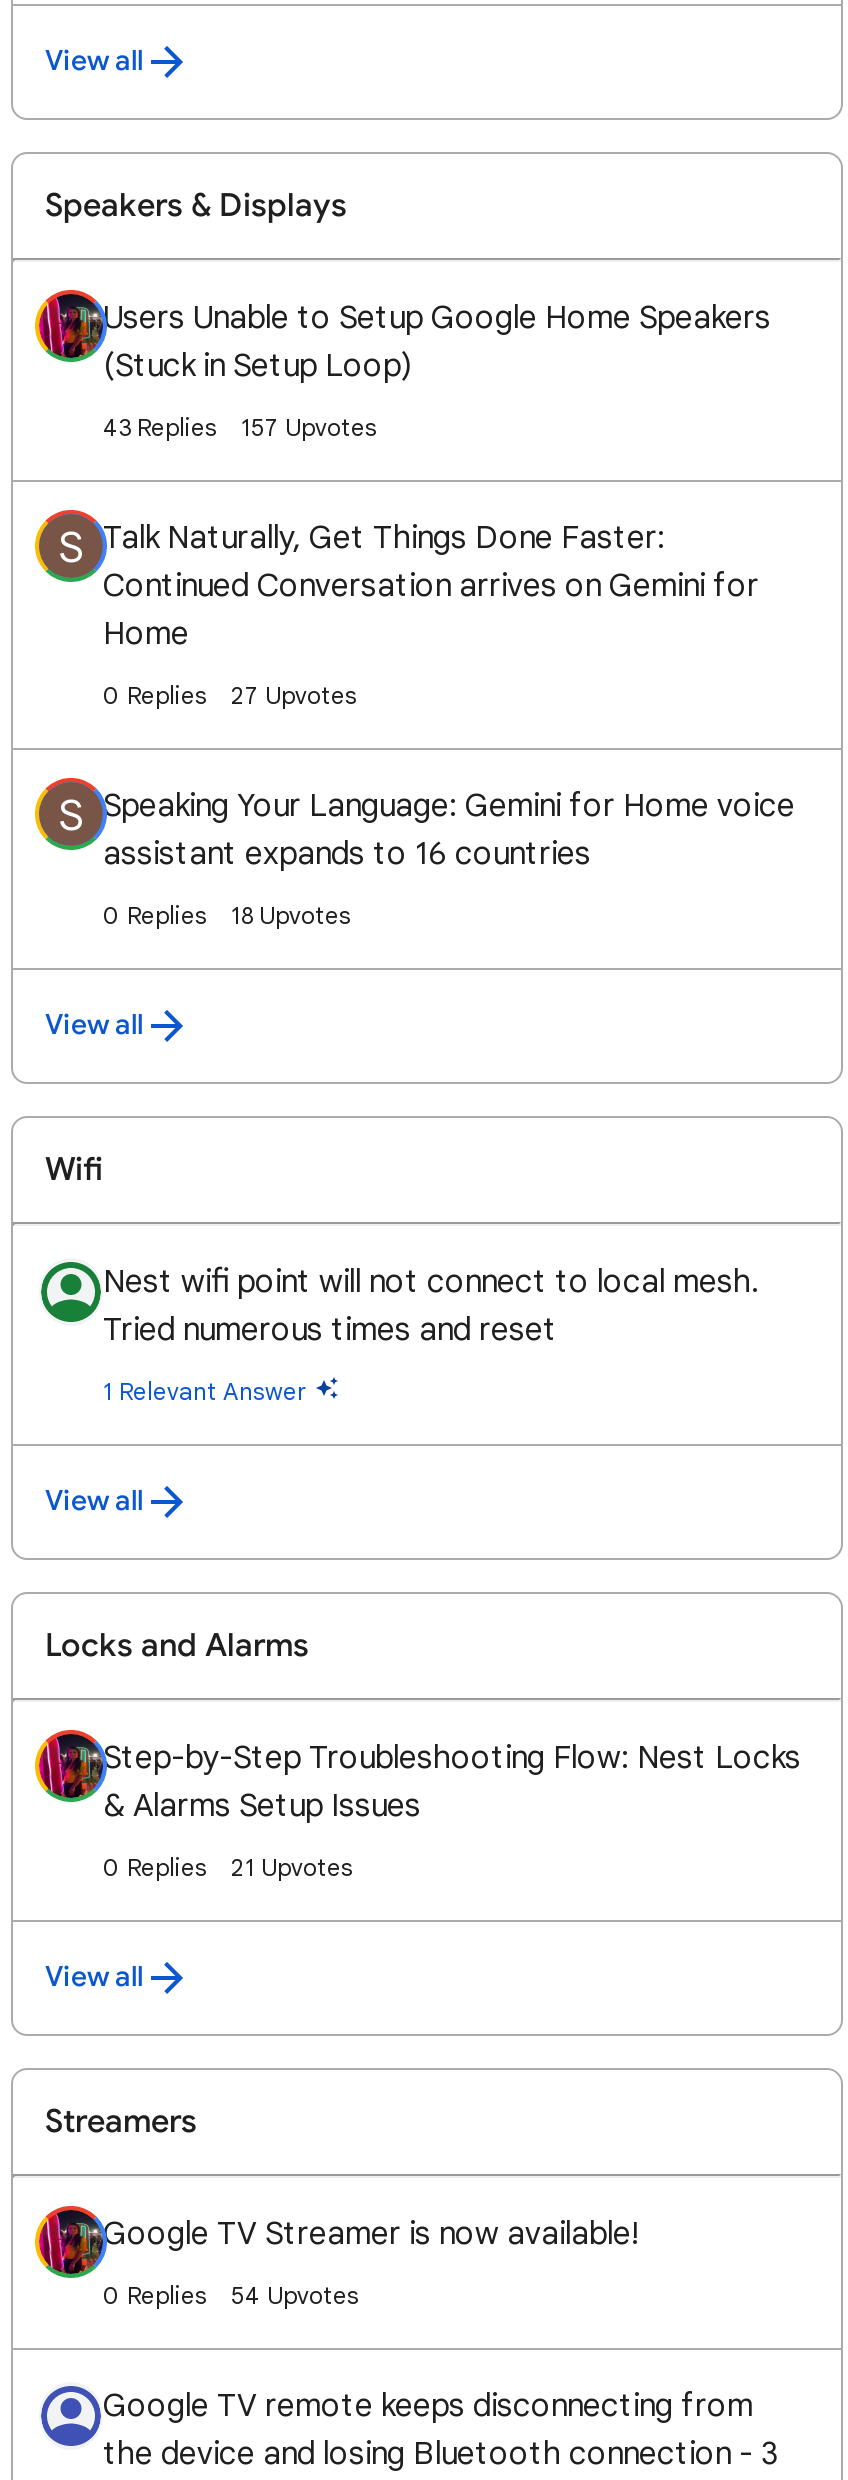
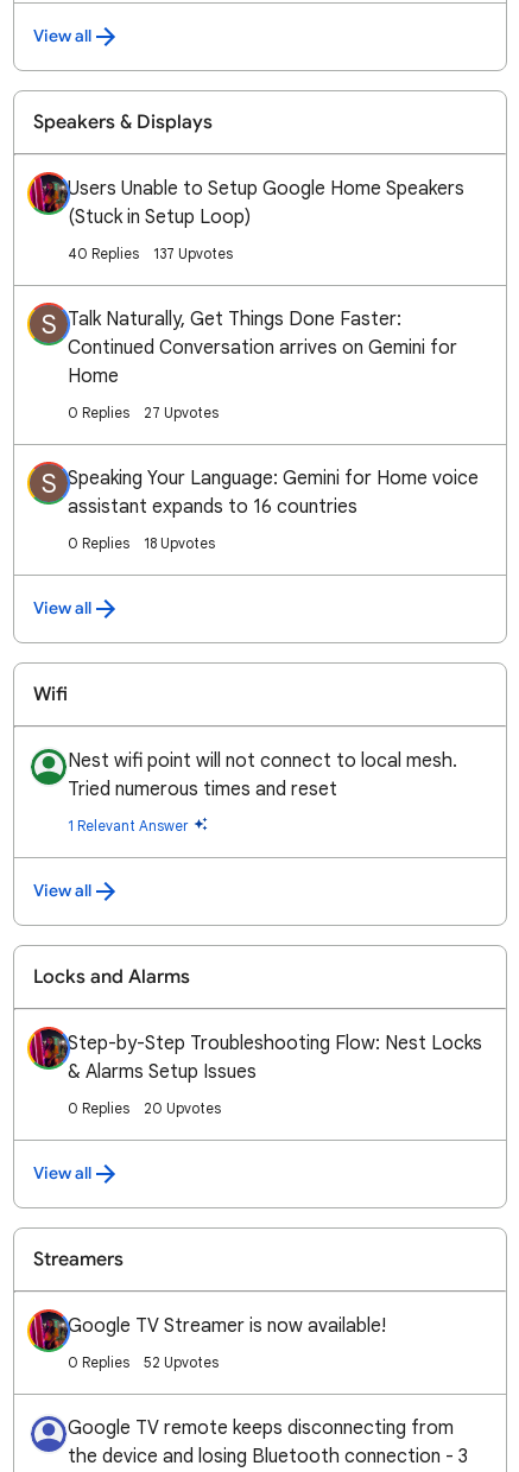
[103,412,217,442] 43 Replies -> [68,245,139,262] 40 Replies
[241,412,377,442] 157 Upvotes -> [153,245,233,262] 137 Upvotes
[231,1852,353,1882] 21 Upvotes -> [144,1099,221,1117] 20 Upvotes
[231,2280,359,2310] 54 Upvotes -> [144,1353,219,1371] 52 Upvotes

